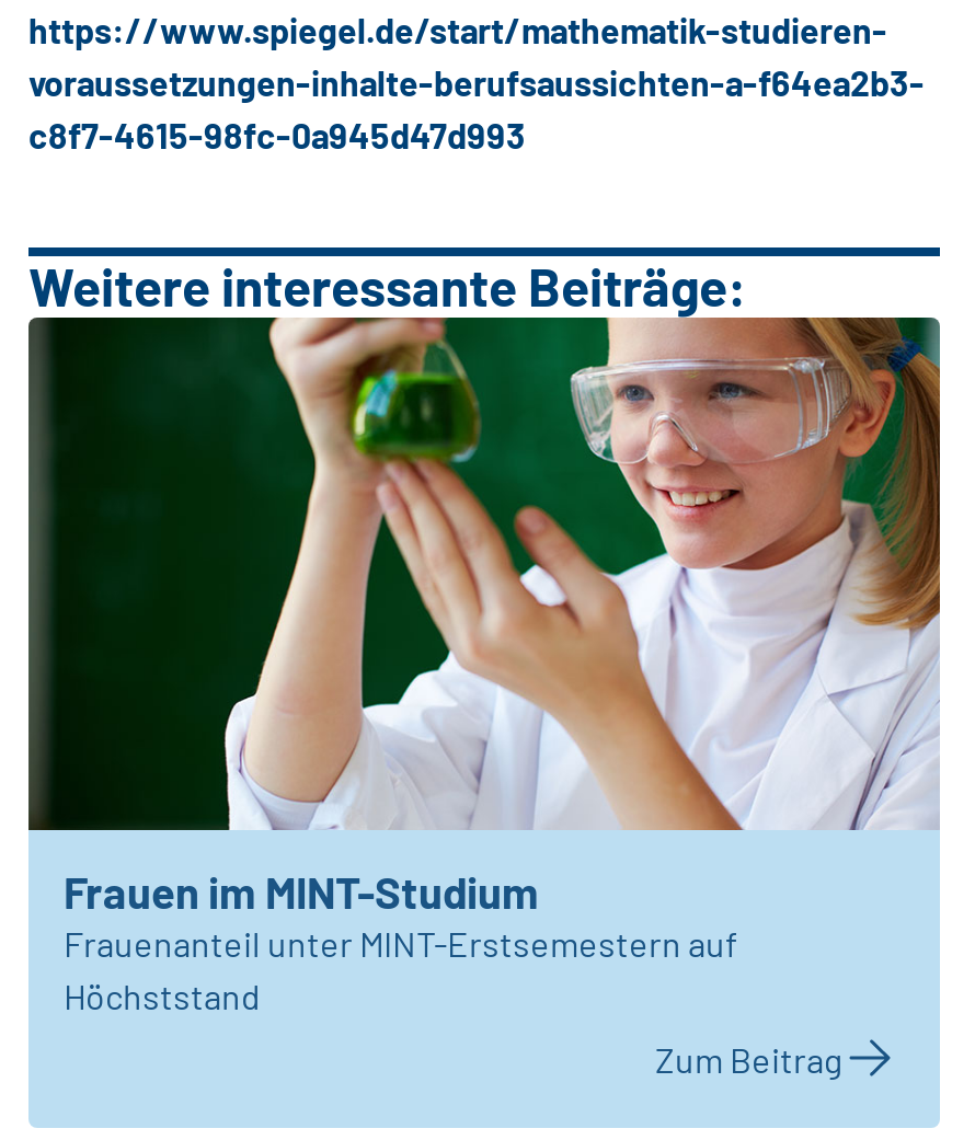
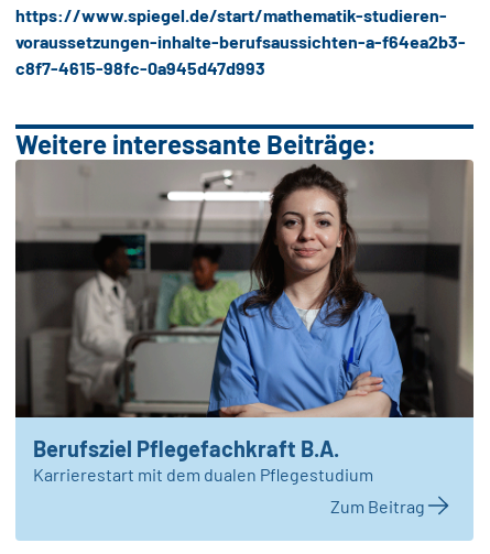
[28,315,940,1016] [image] | Frauen im MINT-Studium | Frauenanteil unter MINT-Erstsemestern auf | Höchststand -> [15,159,475,485] [image] | Berufsziel Pflegefachkraft B.A. | Karrierestart mit dem dualen Pflegestudium

